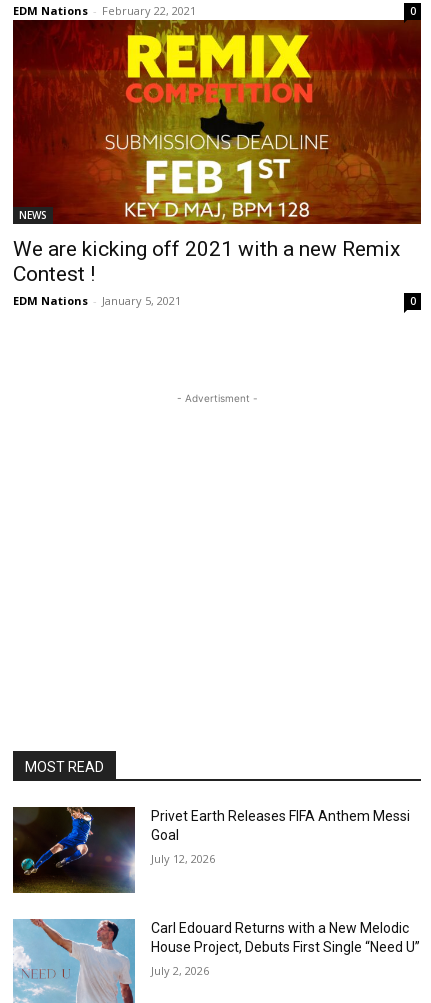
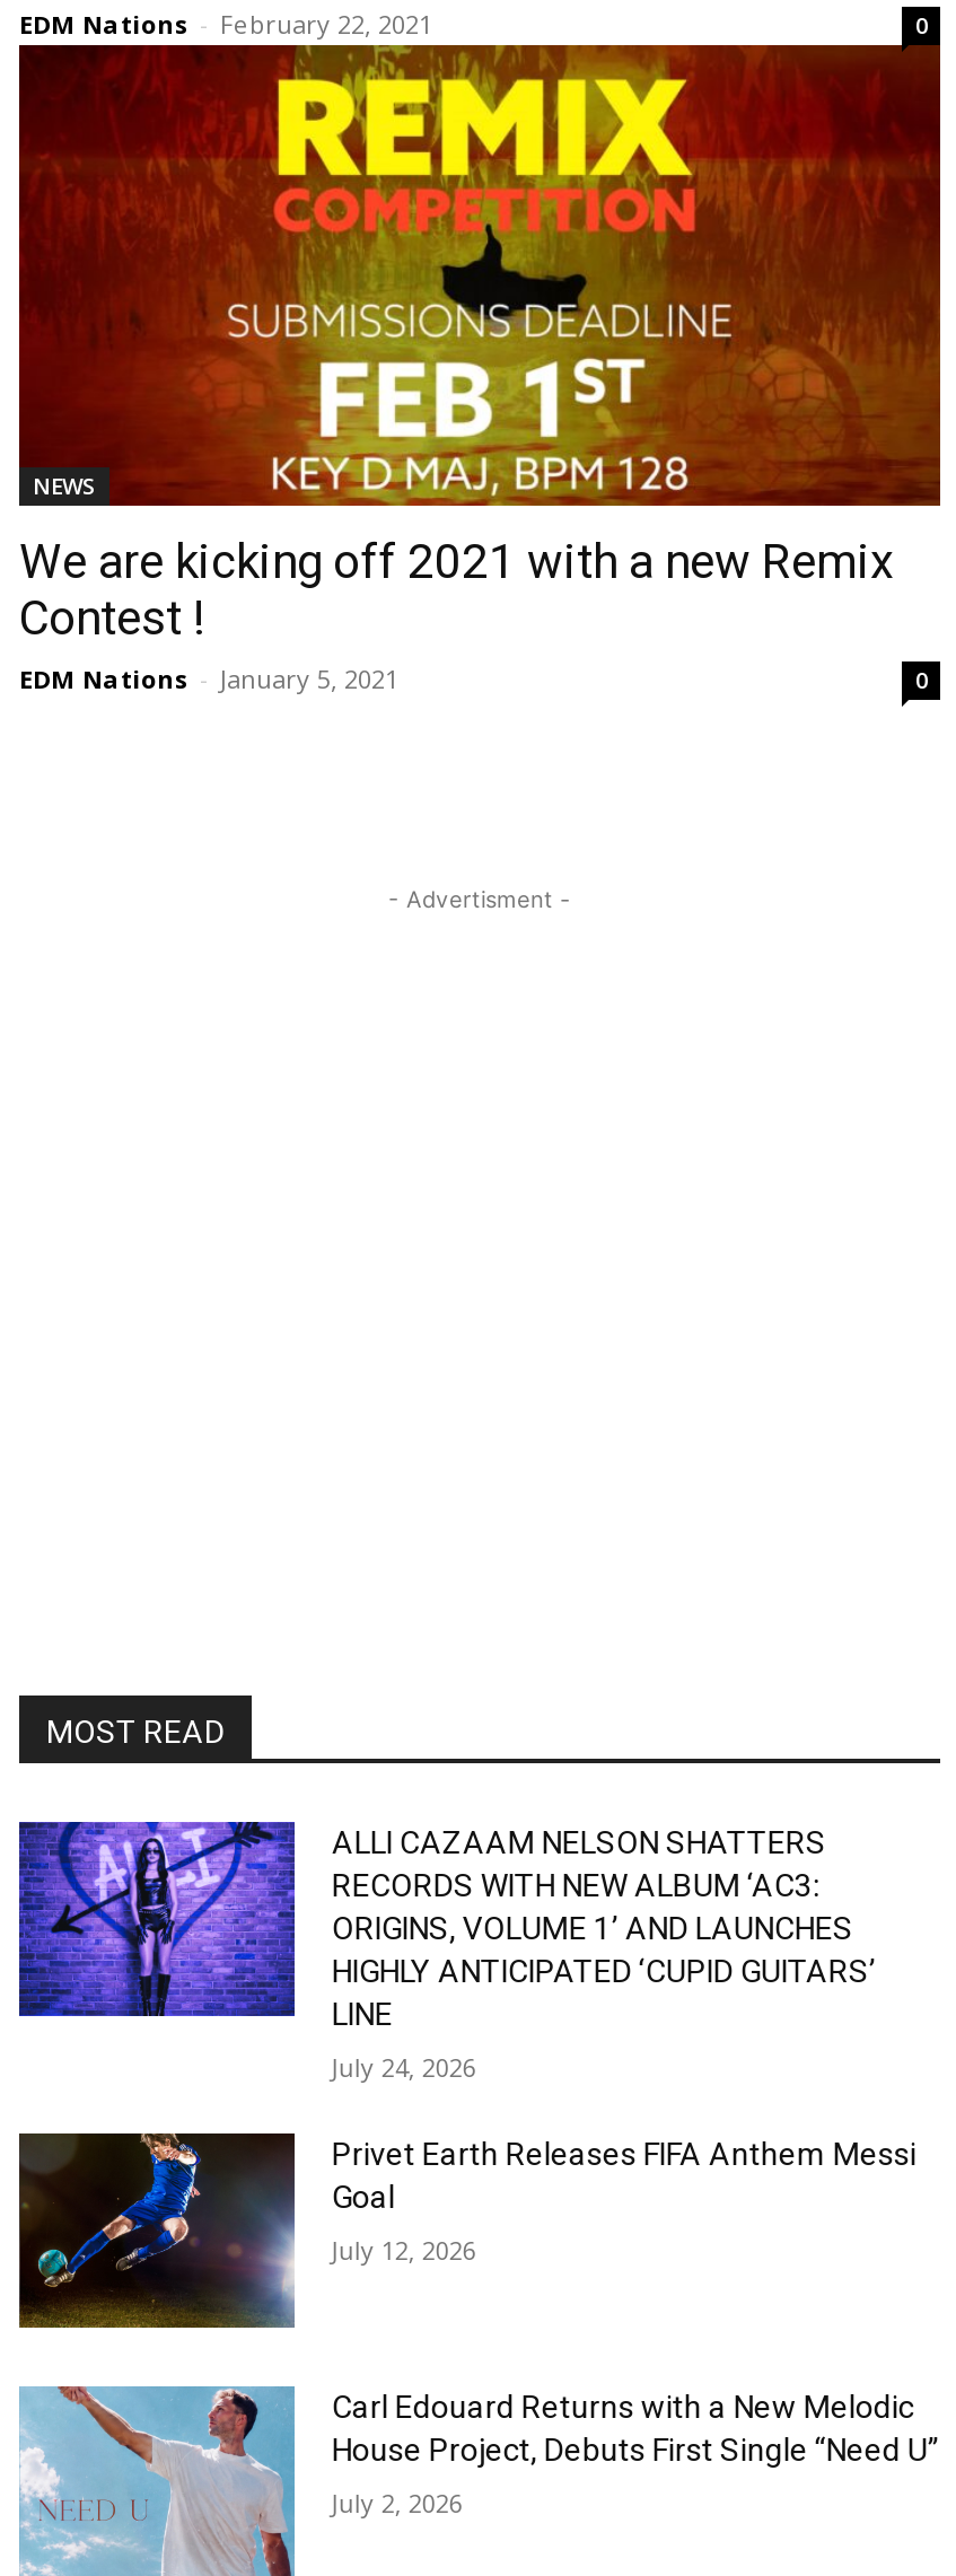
none -> [17,1820,876,2084] [image] | ALLI CAZAAM NELSON SHATTERS | RECORDS WITH NEW ALBUM ‘AC3: | ORIGINS, VOLUME 1’ AND LAUNCHES | HIGHLY ANTICIPATED ‘CUPID GUITARS’ | LINE | July 24, 2026

